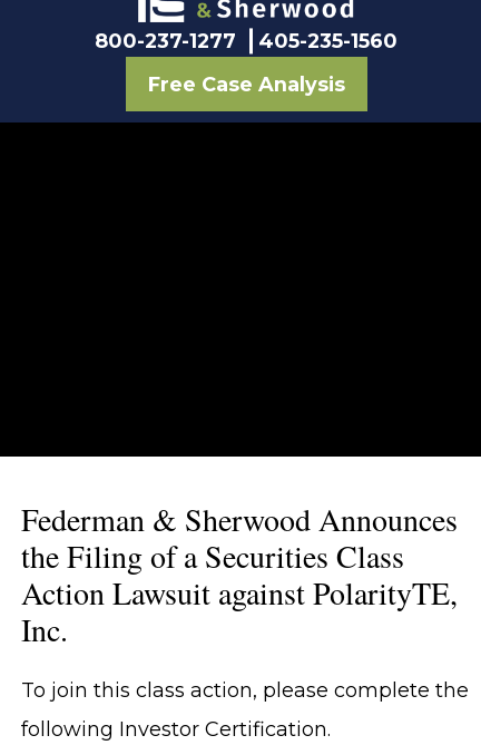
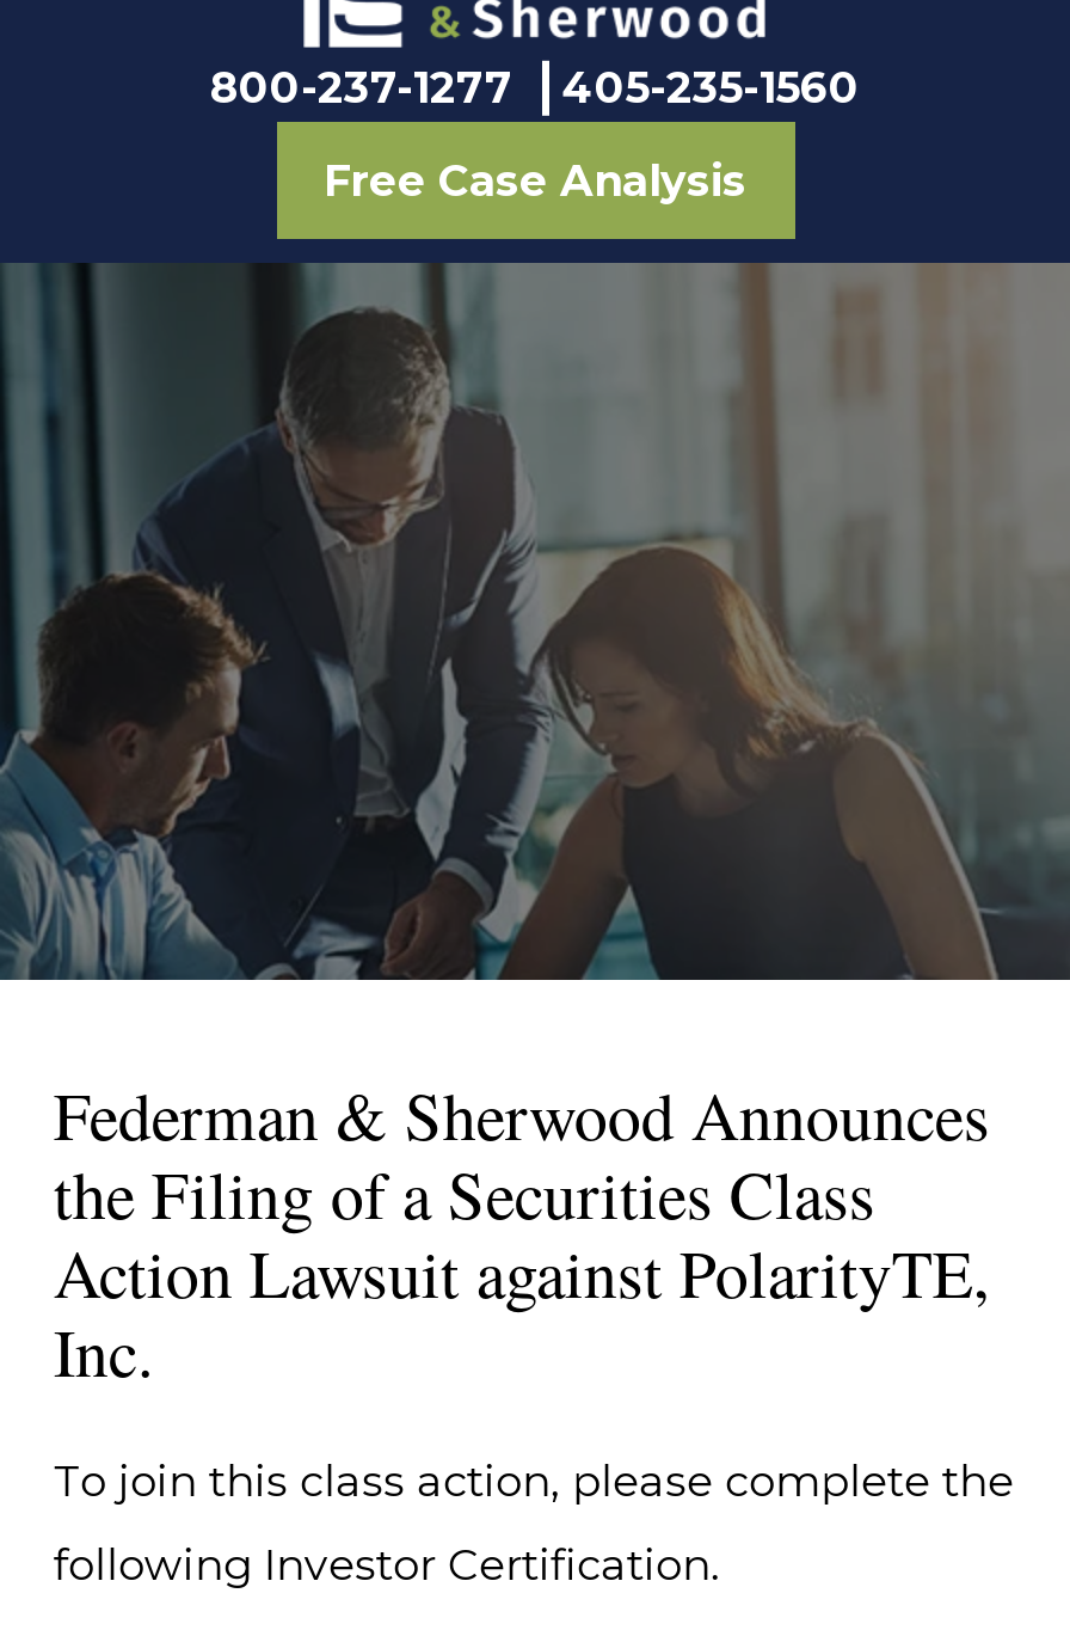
none -> [7,261,1063,982] [image]

